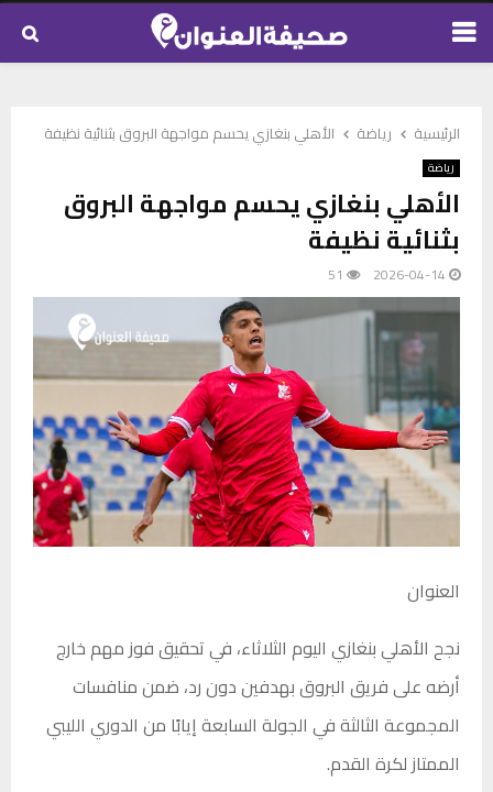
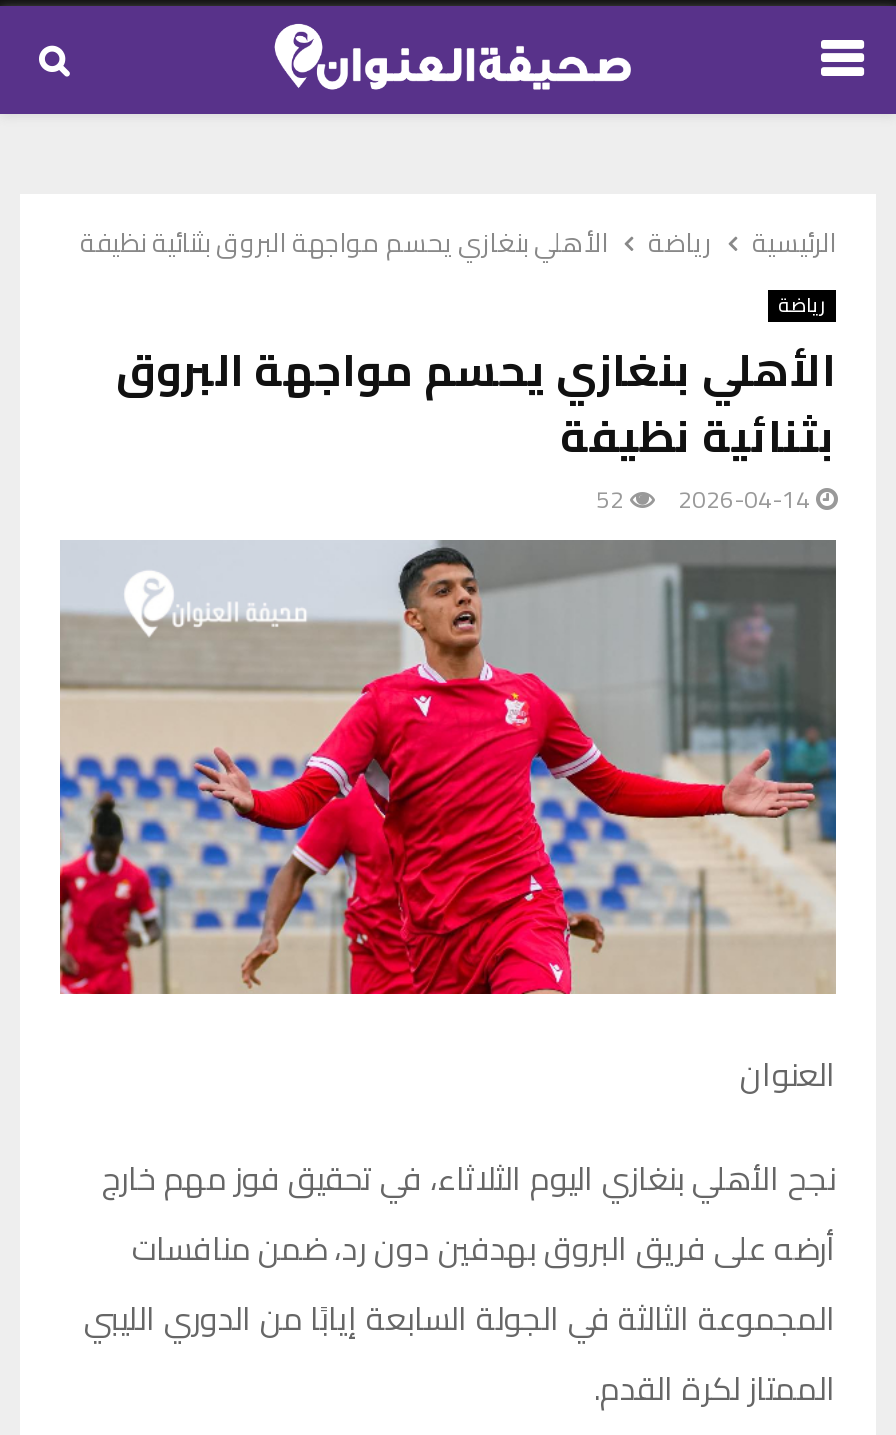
[328,262,446,287] 51 2026-04-14 -> [596,476,810,522] 52 2026-04-14

